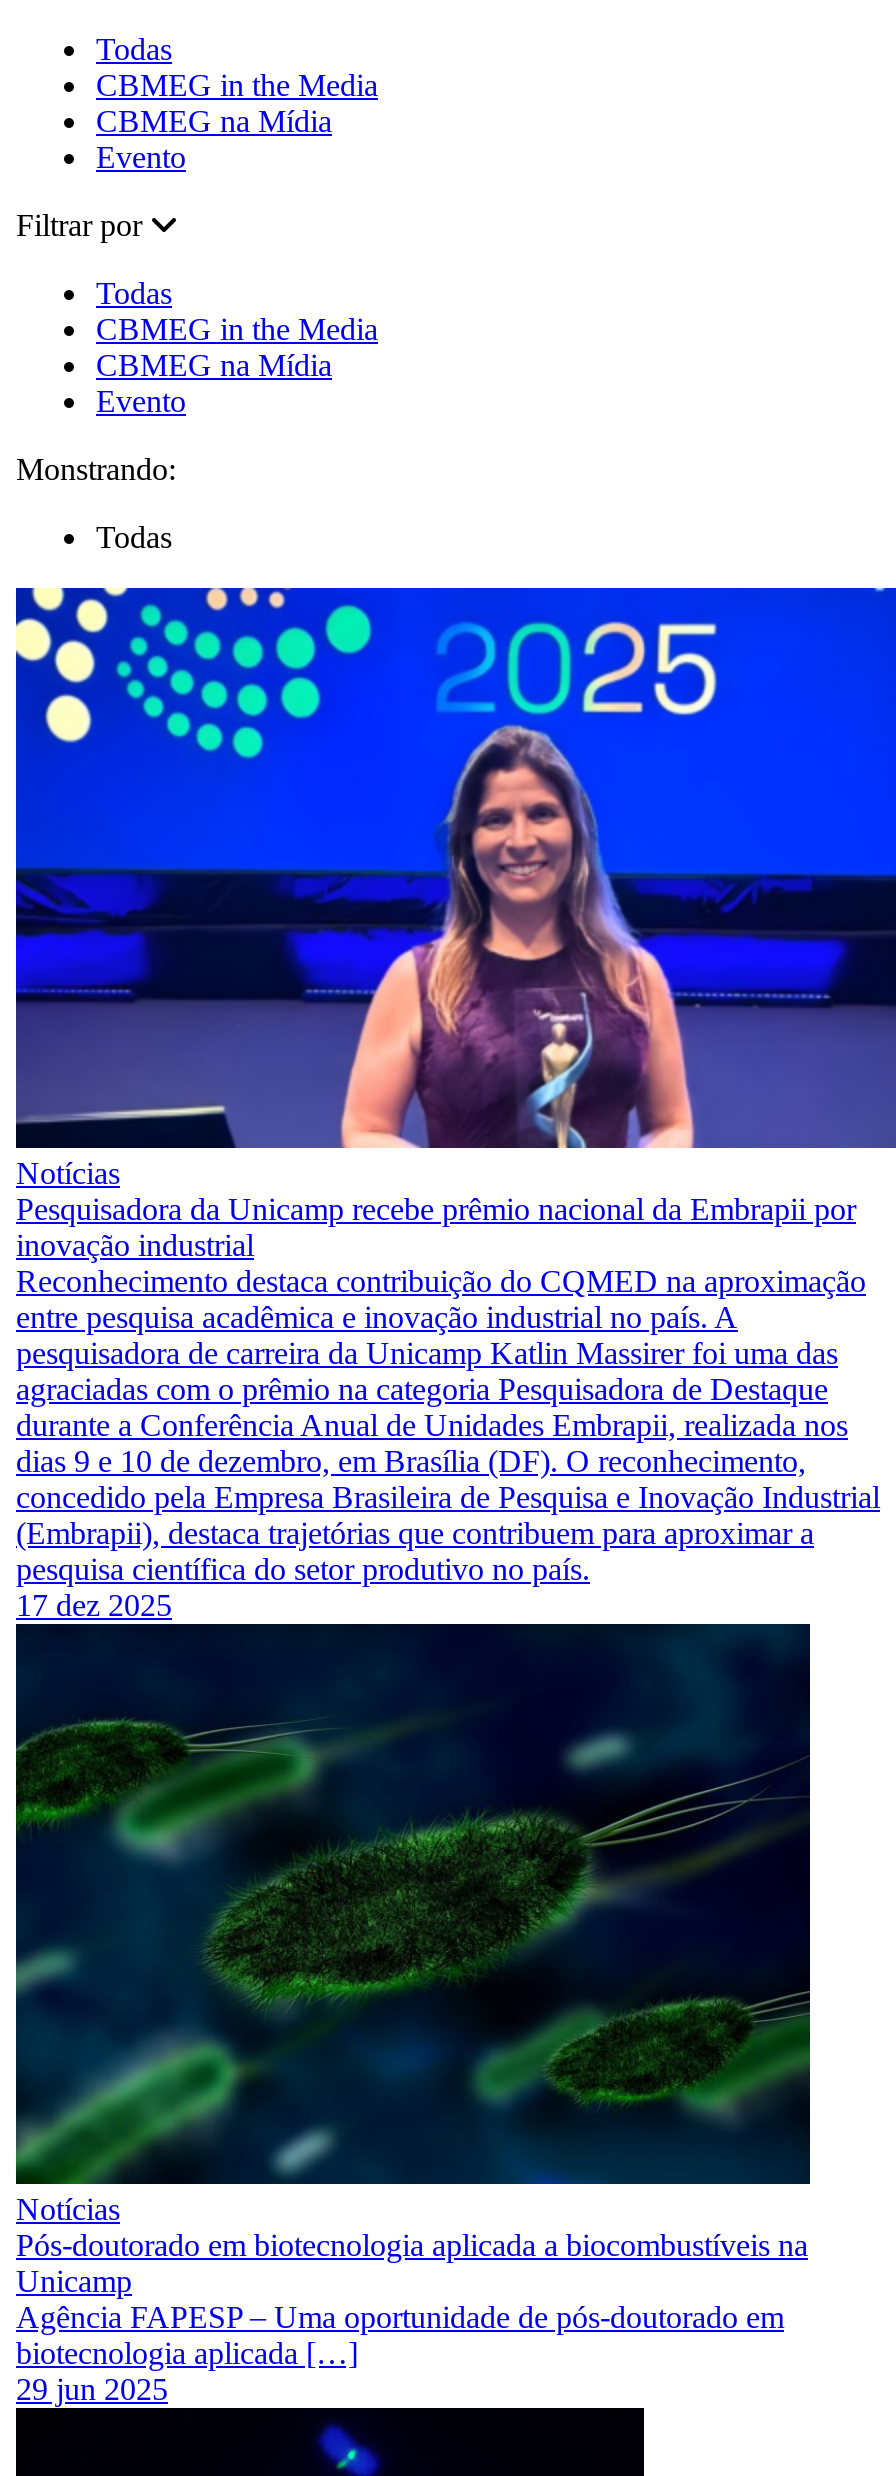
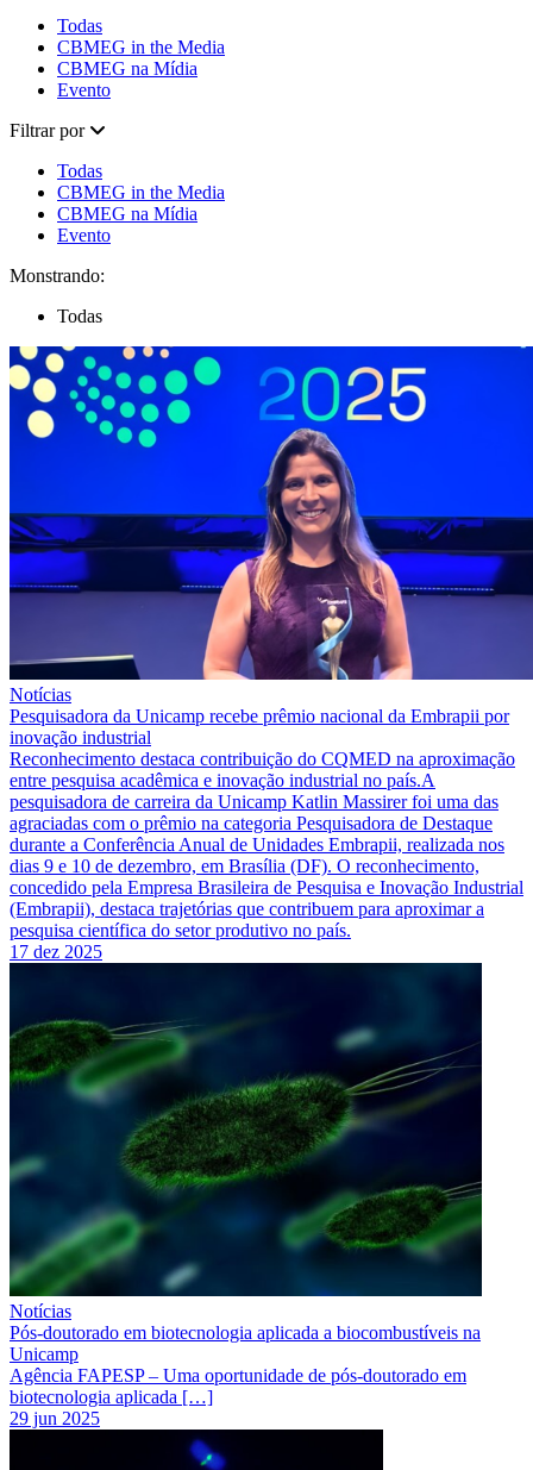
[16,1300,738,1334] entre pesquisa acadêmica e inovação industrial no país. A -> [10,770,435,790] entre pesquisa acadêmica e inovação industrial no país.A

